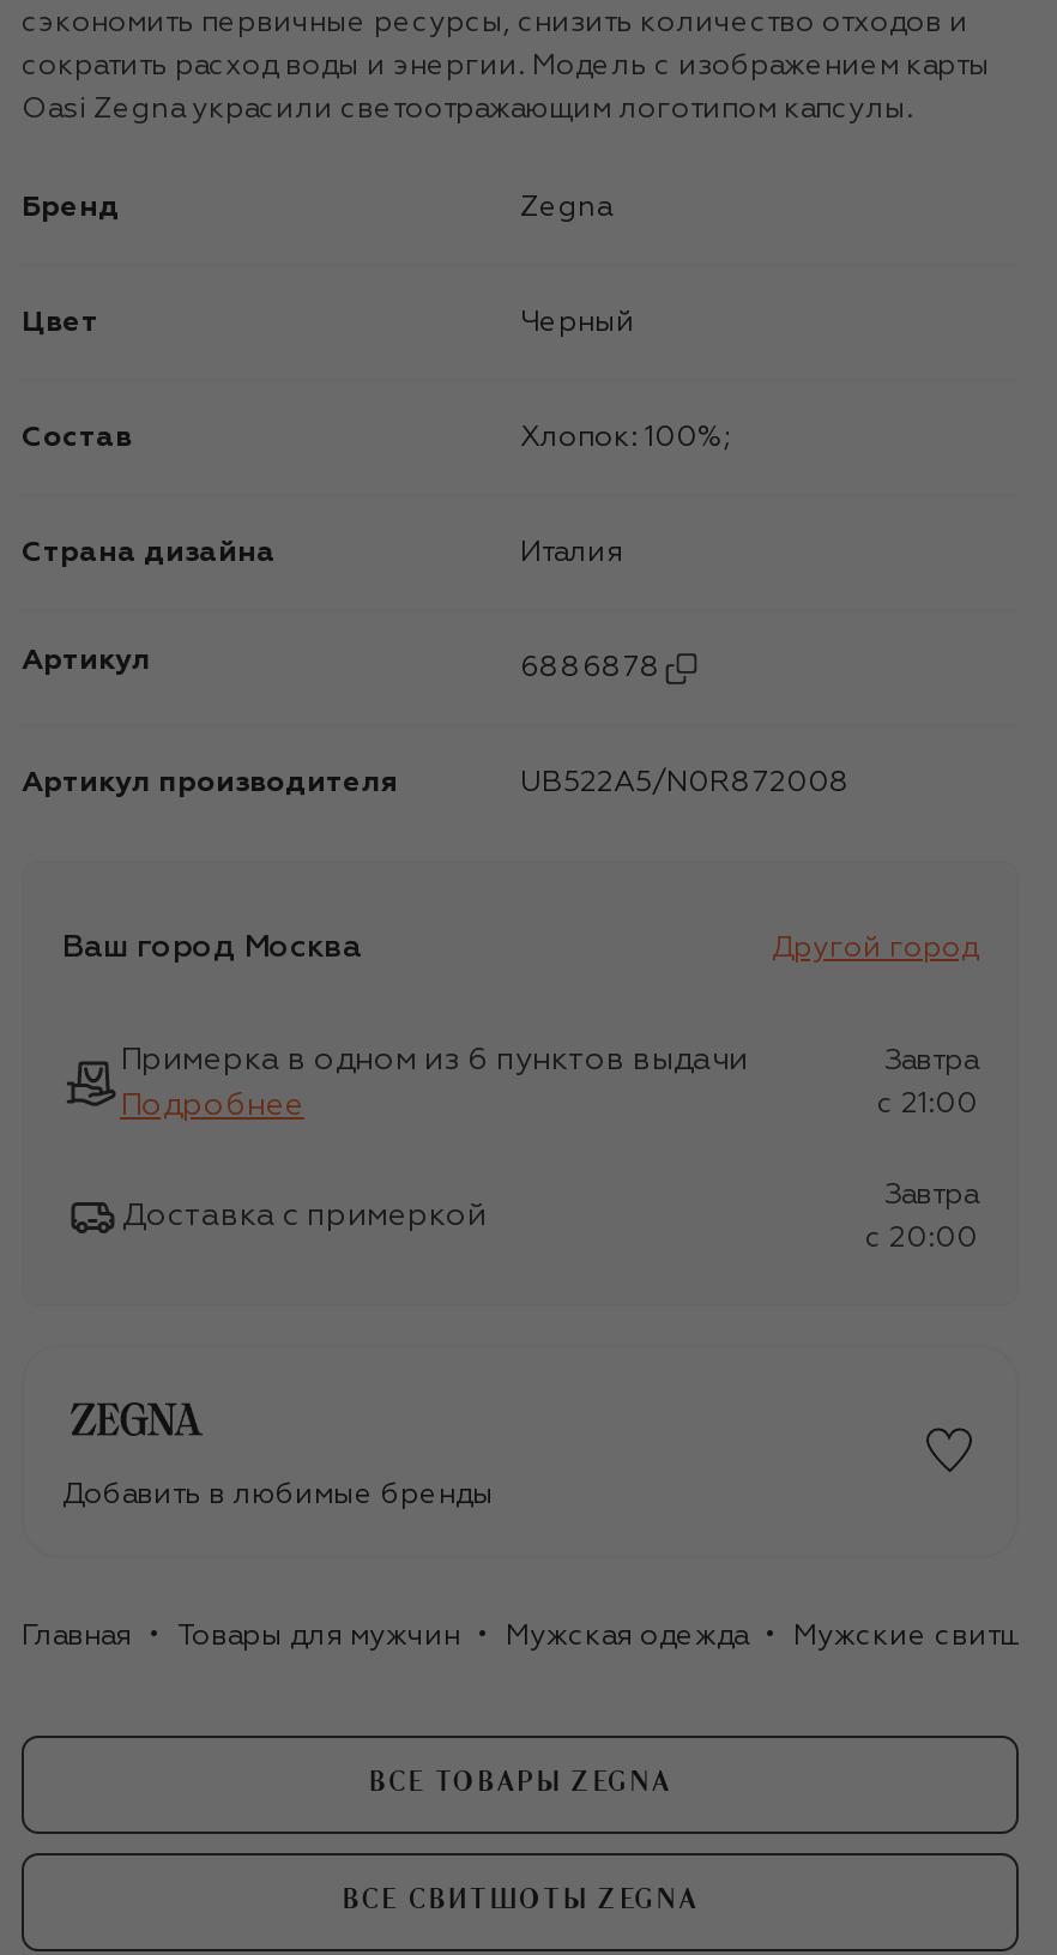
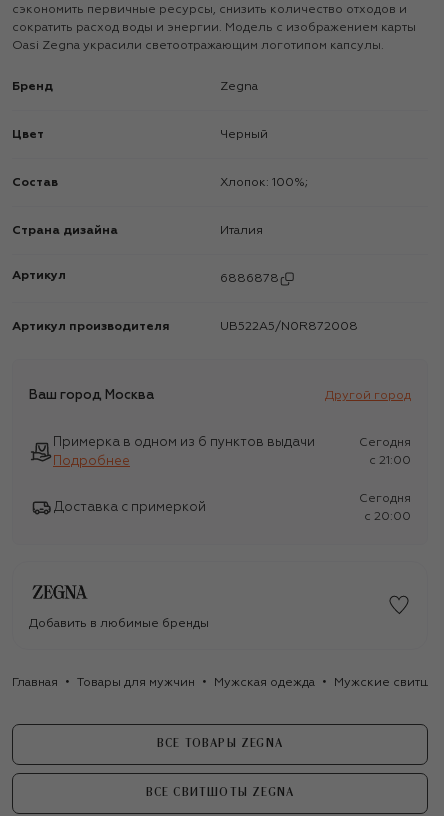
[884,1047,978,1075] Завтра -> [359,437,411,449] Сегодня
[884,1181,978,1210] Завтра -> [359,493,411,505] Сегодня

